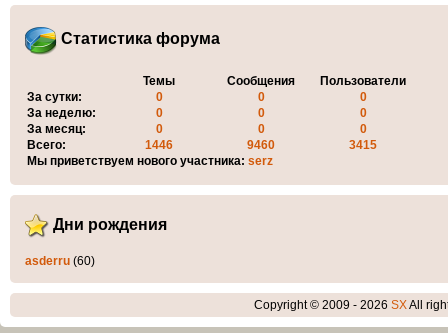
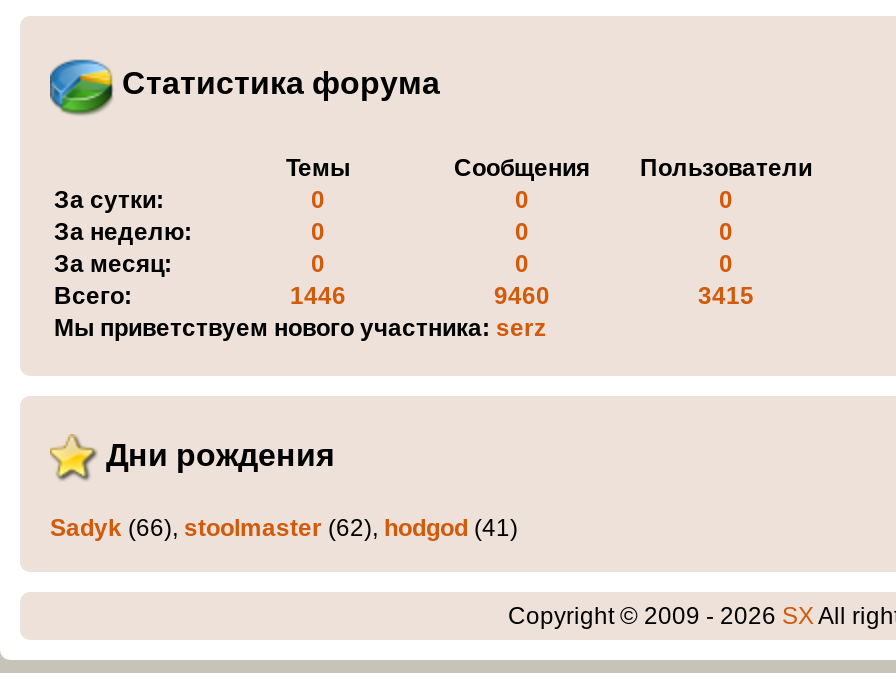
[25,254,95,268] asderru (60) -> [50,514,518,542] Sadyk (66), stoolmaster (62), hodgod (41)

